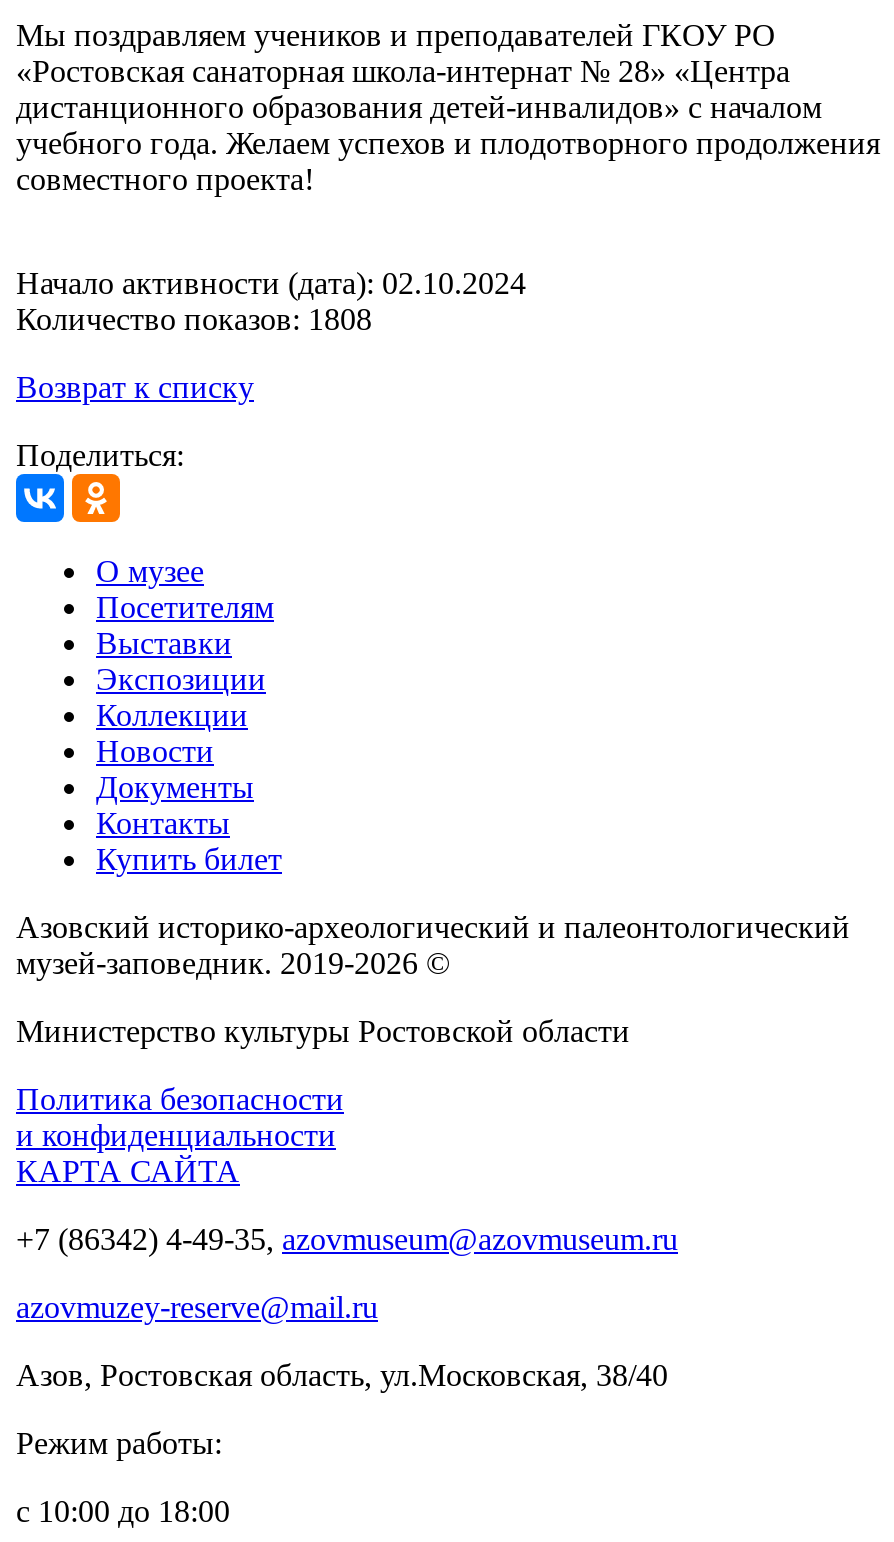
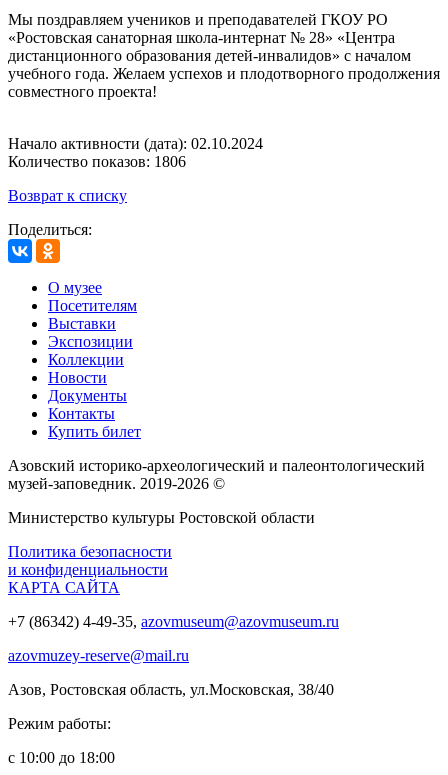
[16,301,372,335] Количество показов: 1808 -> [8,153,186,170] Количество показов: 1806

